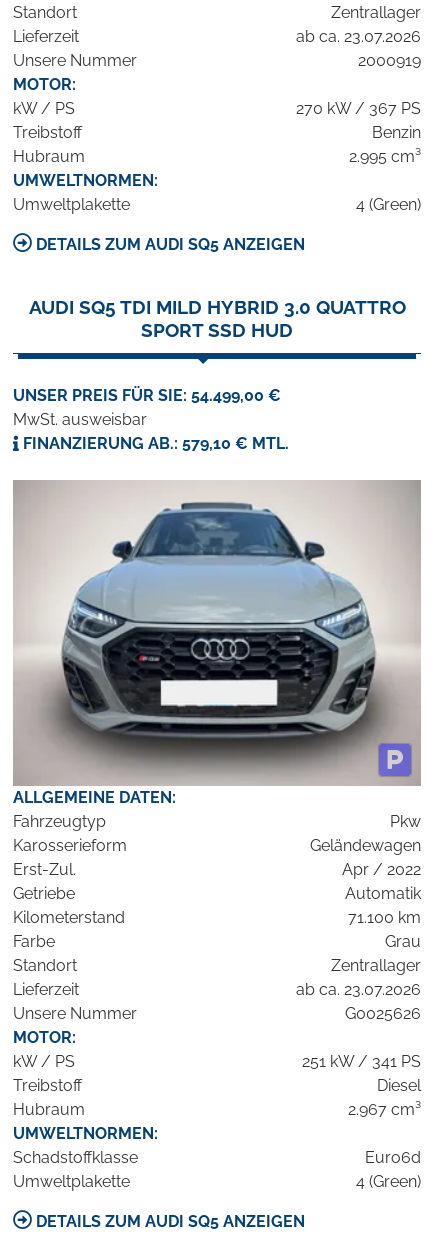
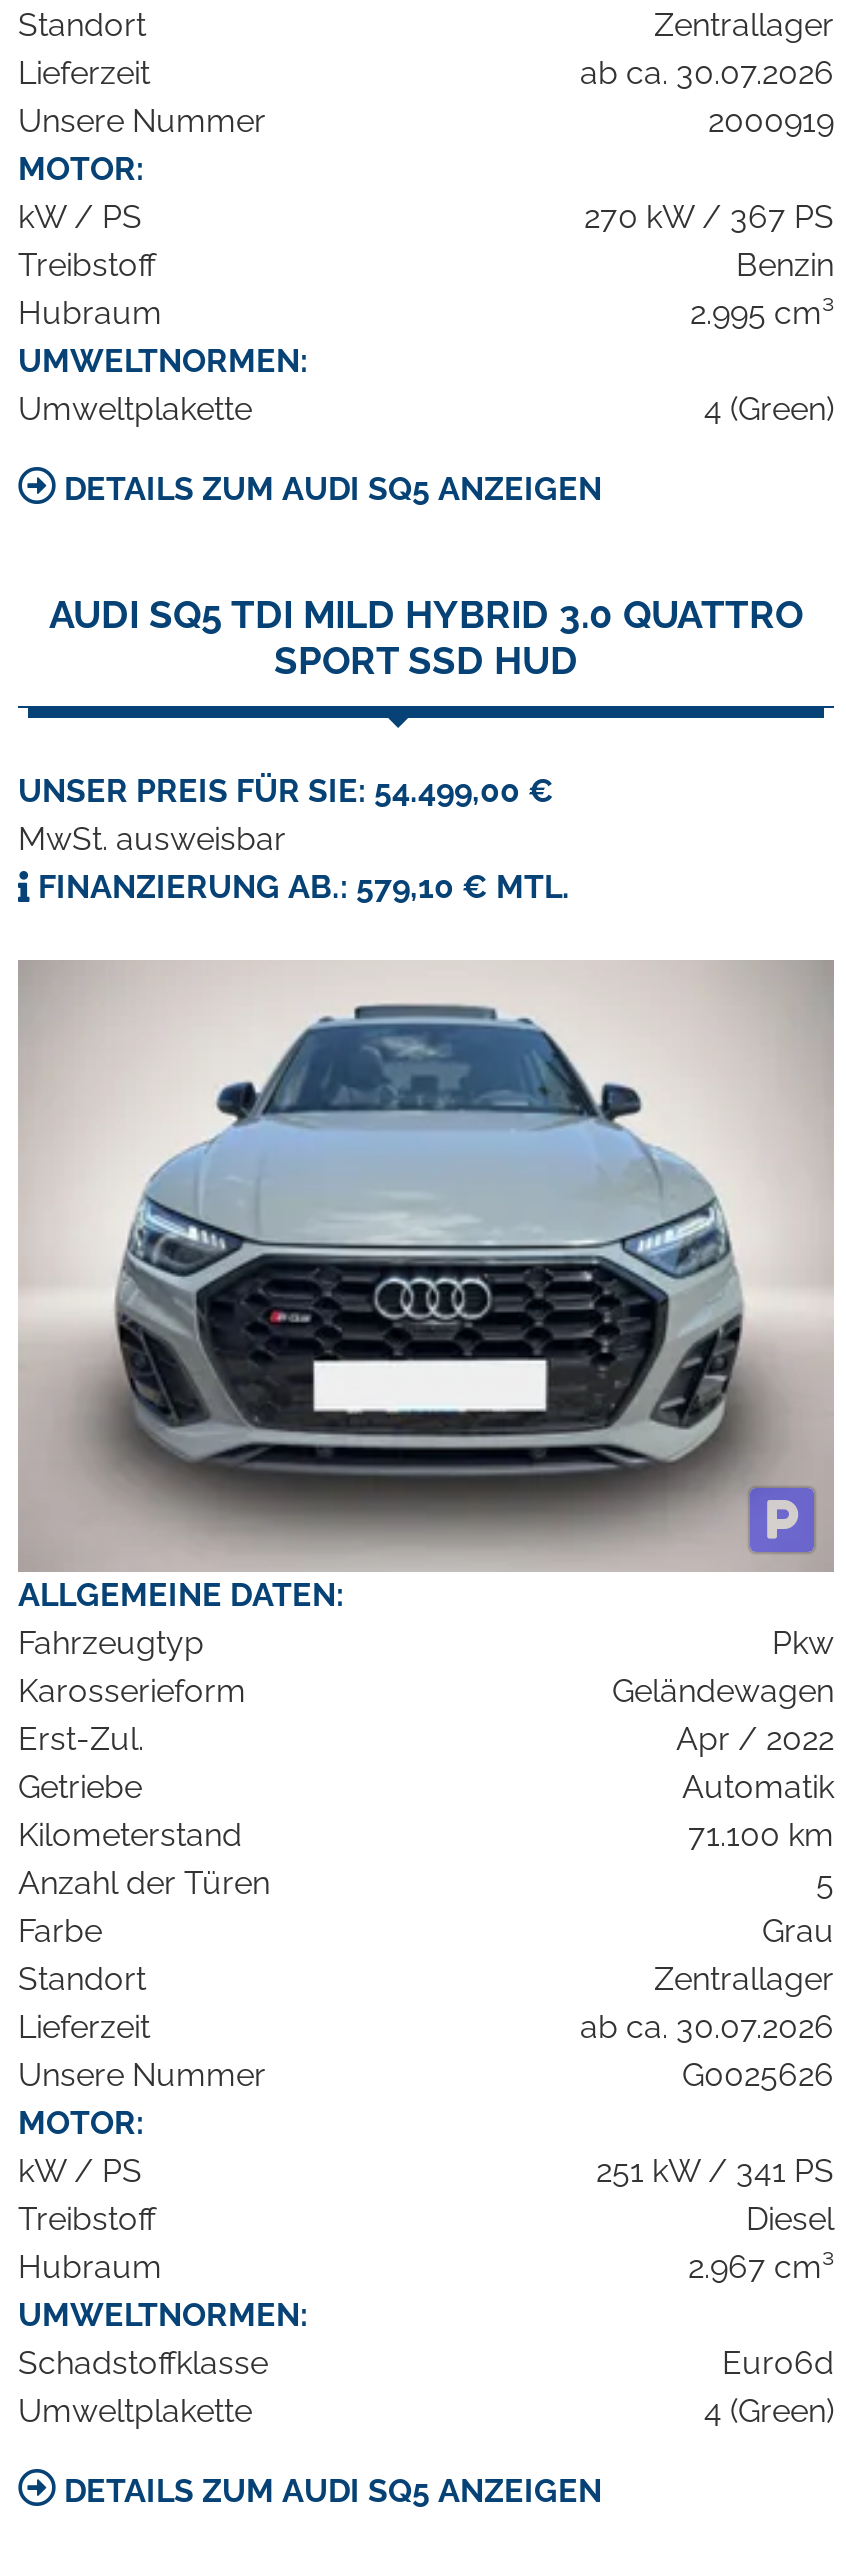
[296,27,421,46] ab ca. 23.07.2026 -> [580,54,834,92] ab ca. 30.07.2026
none -> [18,1864,834,1902] Anzahl der Türen | 5
[296,980,421,999] ab ca. 23.07.2026 -> [580,2008,834,2046] ab ca. 30.07.2026

